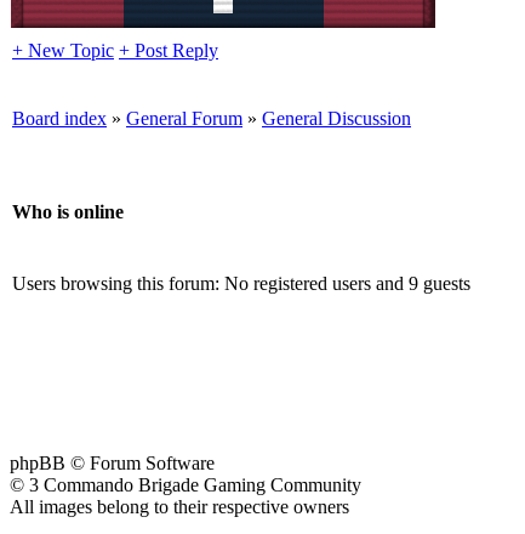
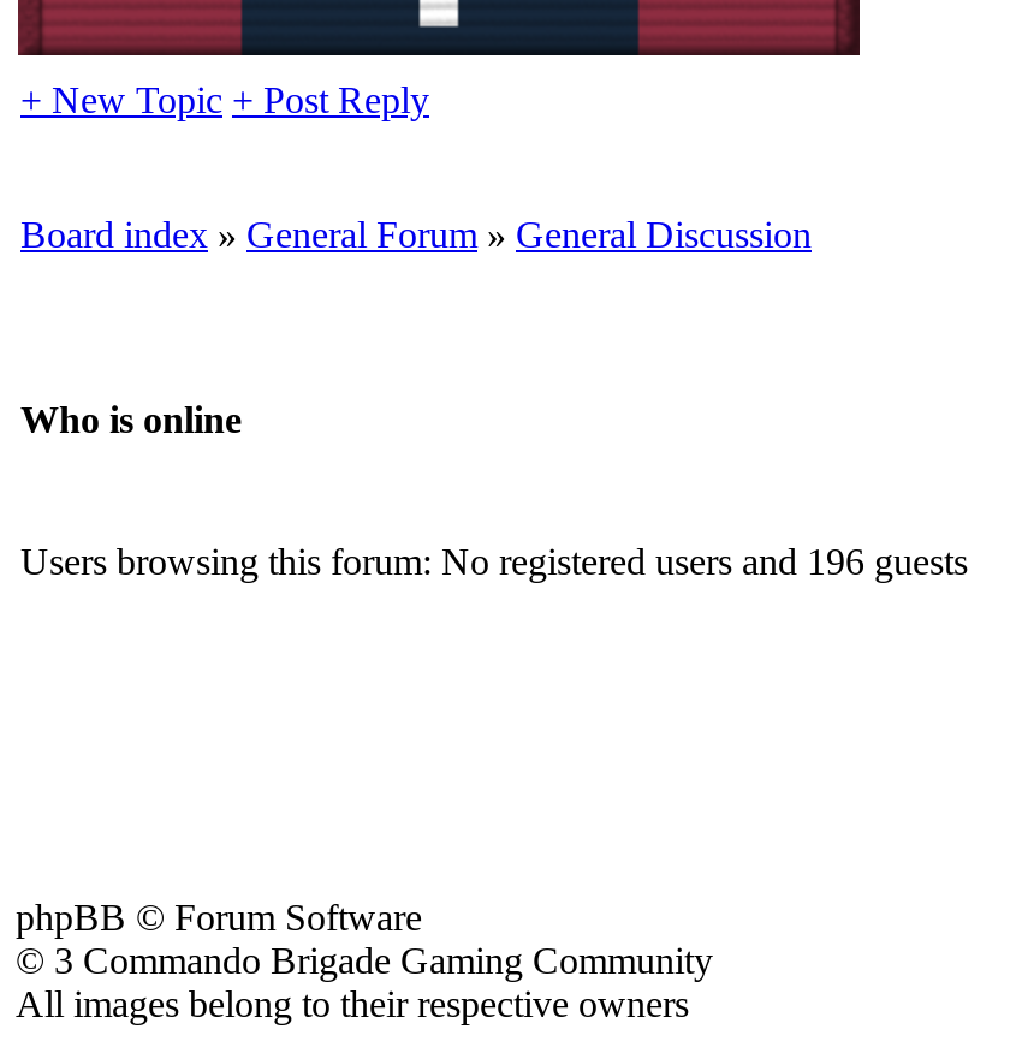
[12,273,470,294] Users browsing this forum: No registered users and 9 guests -> [20,541,968,582] Users browsing this forum: No registered users and 196 guests

